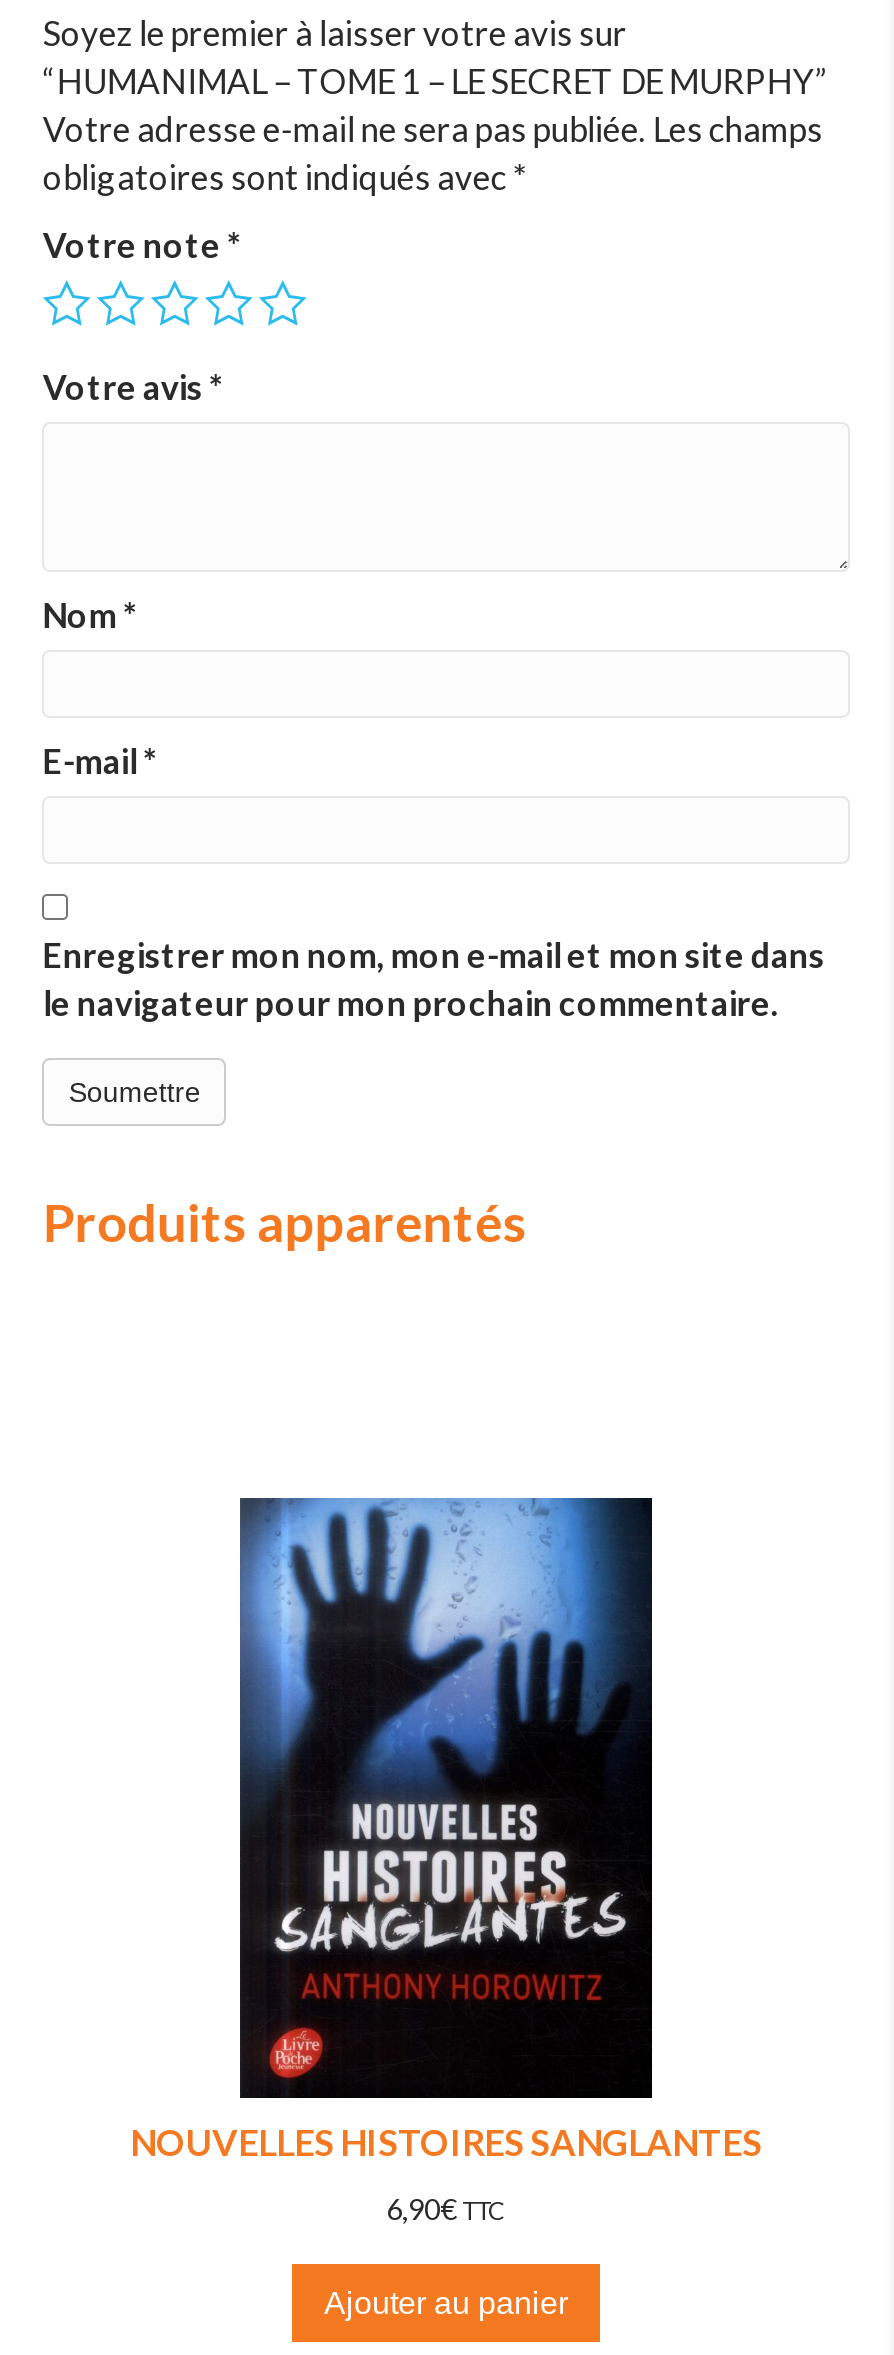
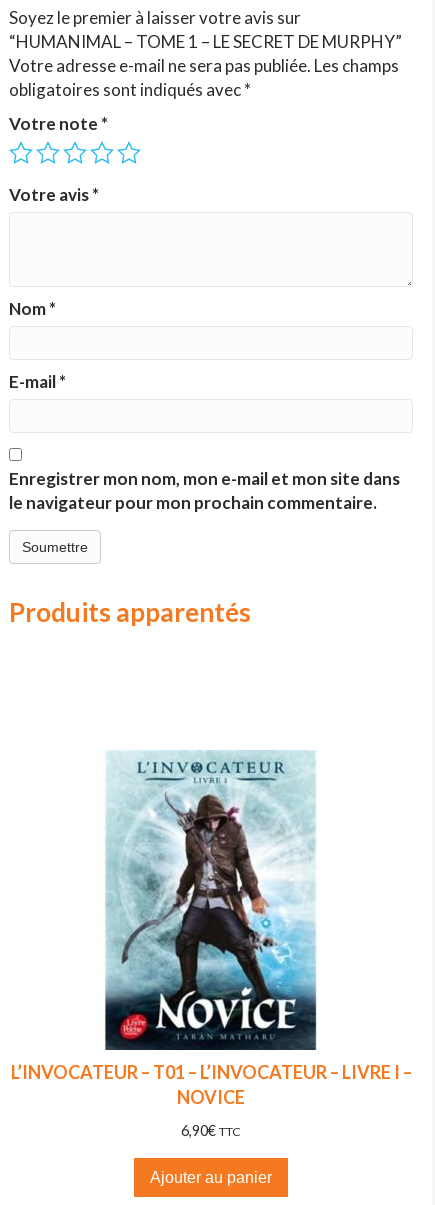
[130,1496,762,2164] [image] | NOUVELLES HISTOIRES SANGLANTES -> [10,750,411,1108] [image] | L’INVOCATEUR – T01 – L’INVOCATEUR – LIVRE I – | NOVICE

